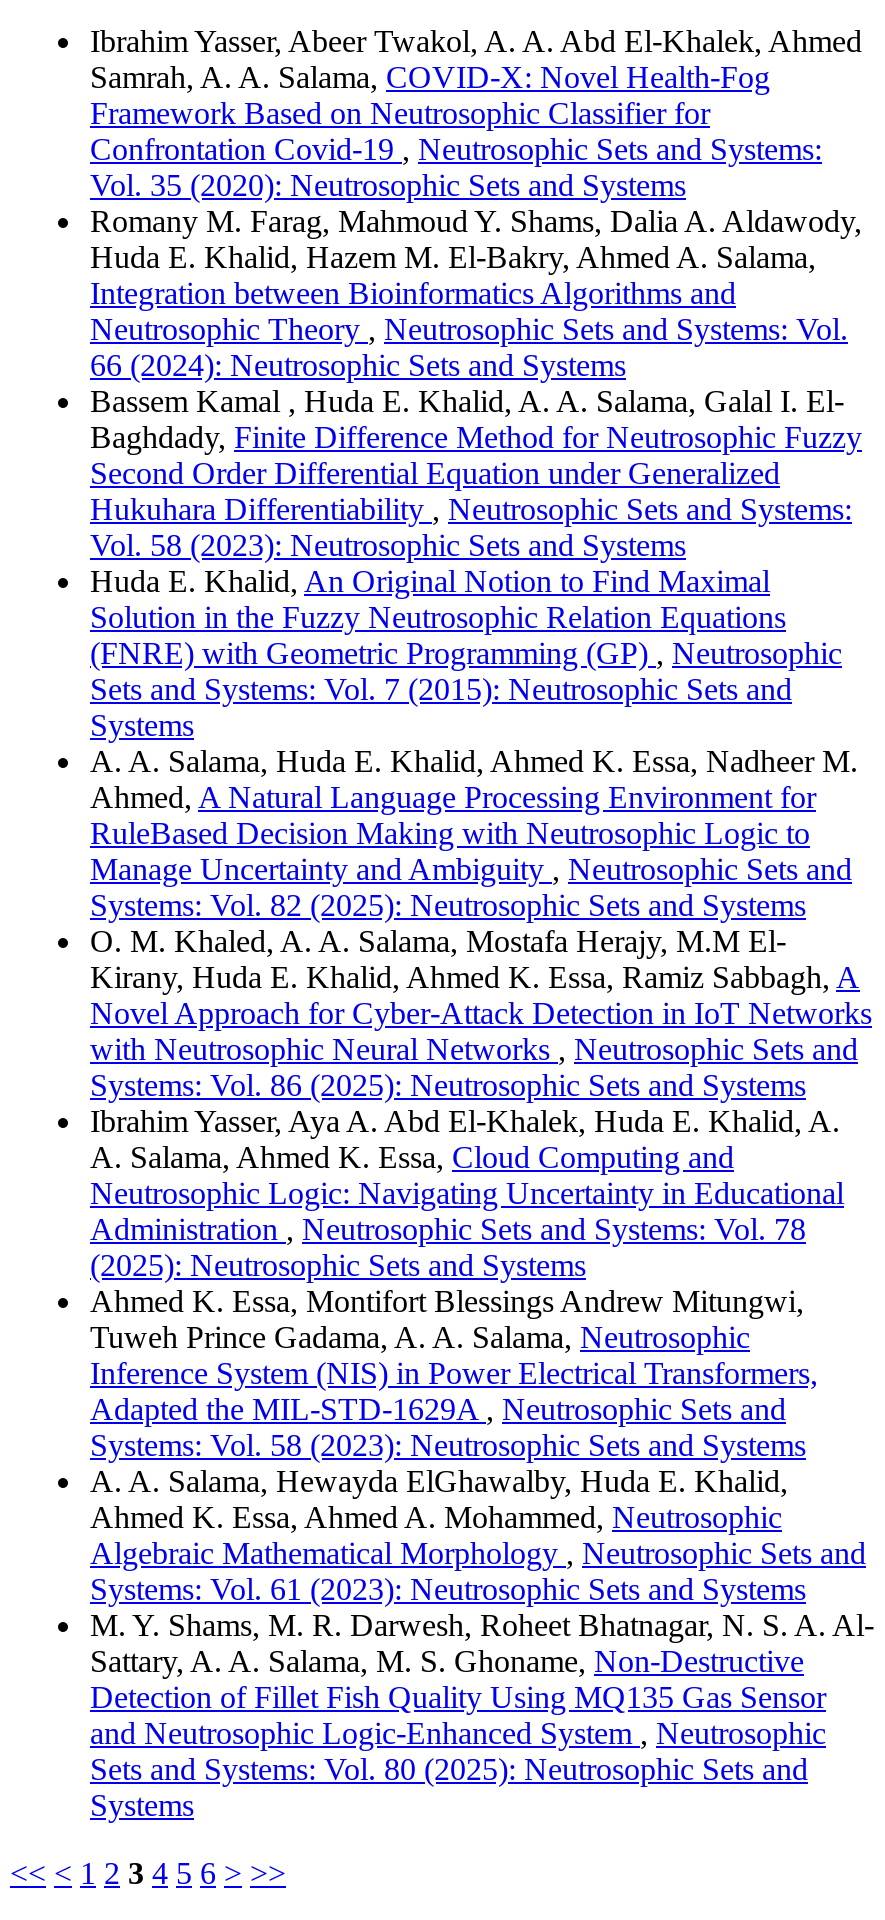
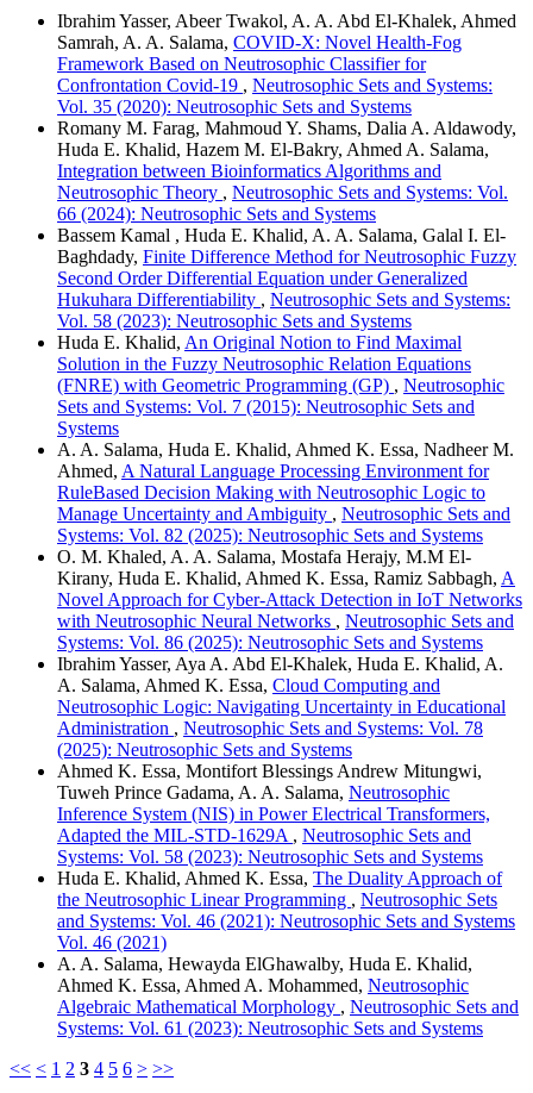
none -> [57,869,515,953] Huda E. Khalid, Ahmed K. Essa, The Duality Approach of | the Neutrosophic Linear Programming, Neutrosophic Sets | and Systems: Vol. 46 (2021): Neutrosophic Sets and Systems | Vol. 46 (2021)
moved [90,1465,866,1607] -> [57,954,519,1039]: A. A. Salama, Hewayda ElGhawalby, Huda E. Khalid, | Ahmed K. Essa, Ahmed A. Mohammed, Neutrosophic | Algebraic Mathematical Morphology, Neutrosophic Sets and | Systems: Vol. 61 (2023): Neutrosophic Sets and Systems
[90,1609,874,1823] M. Y. Shams, M. R. Darwesh, Roheet Bhatnagar, N. S. A. Al- | Sattary, A. A. Salama, M. S. Ghoname, Non-Destructive | Detection of Fillet Fish Quality Using MQ135 Gas Sensor | and Neutrosophic Logic-Enhanced System, Neutrosophic | Sets and Systems: Vol. 80 (2025): Neutrosophic Sets and | Systems -> none

